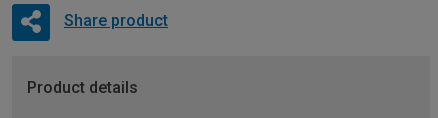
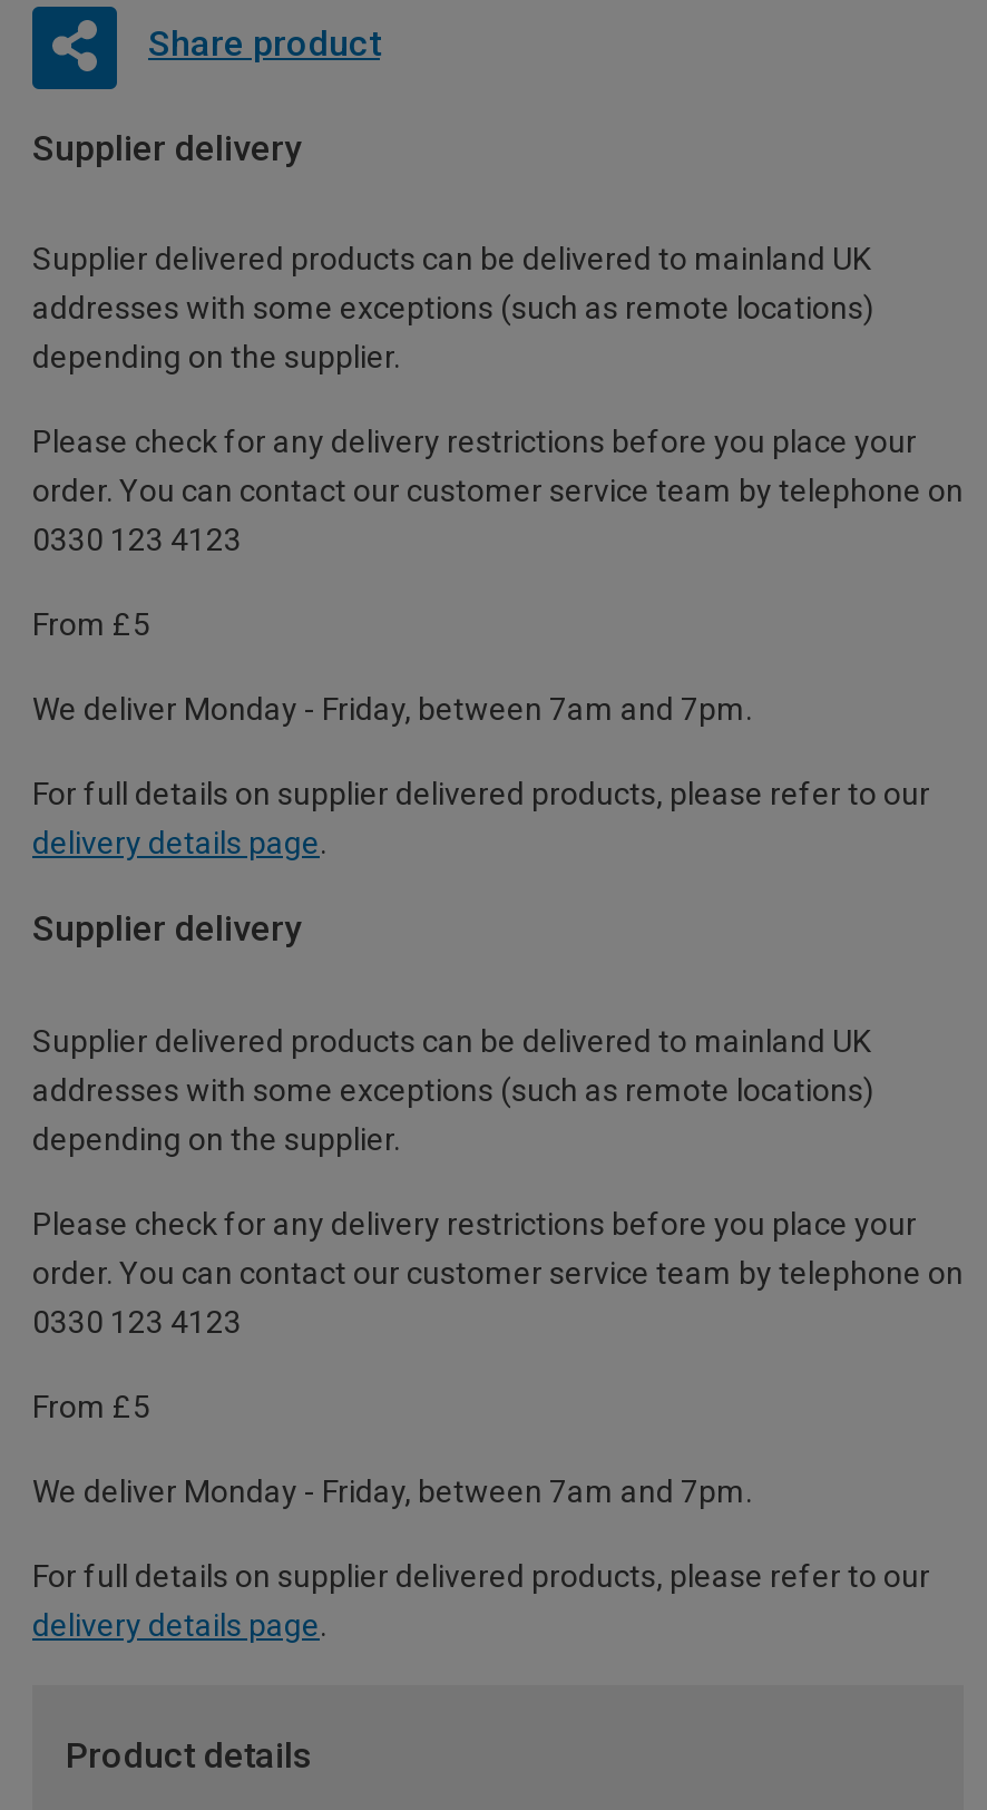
none -> [32,126,964,1643] Supplier delivery | Supplier delivered products can be delivered to mainland UK | addresses with some exceptions (such as remote locations) | depending on the supplier. | Please check for any delivery restrictions before you place your | order. You can contact our customer service team by telephone on | 0330 123 4123 | From £5 | We deliver Monday - Friday, between 7am and 7pm. | For full details on supplier delivered products, please refer to our | delivery details page. | Supplier delivery | Supplier delivered products can be delivered to mainland UK | addresses with some exceptions (such as remote locations) | depending on the supplier. | Please check for any delivery restrictions before you place your | order. You can contact our customer service team by telephone on | 0330 123 4123 | From £5 | We deliver Monday - Friday, between 7am and 7pm. | For full details on supplier delivered products, please refer to our | delivery details page.

